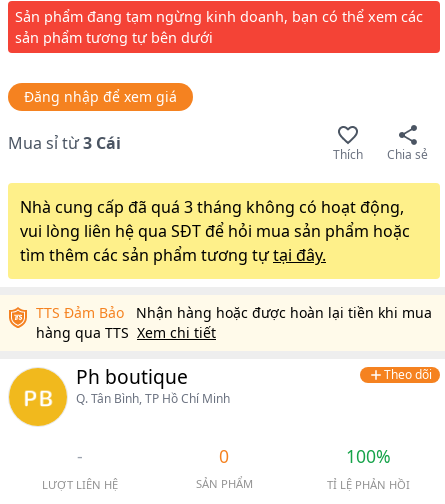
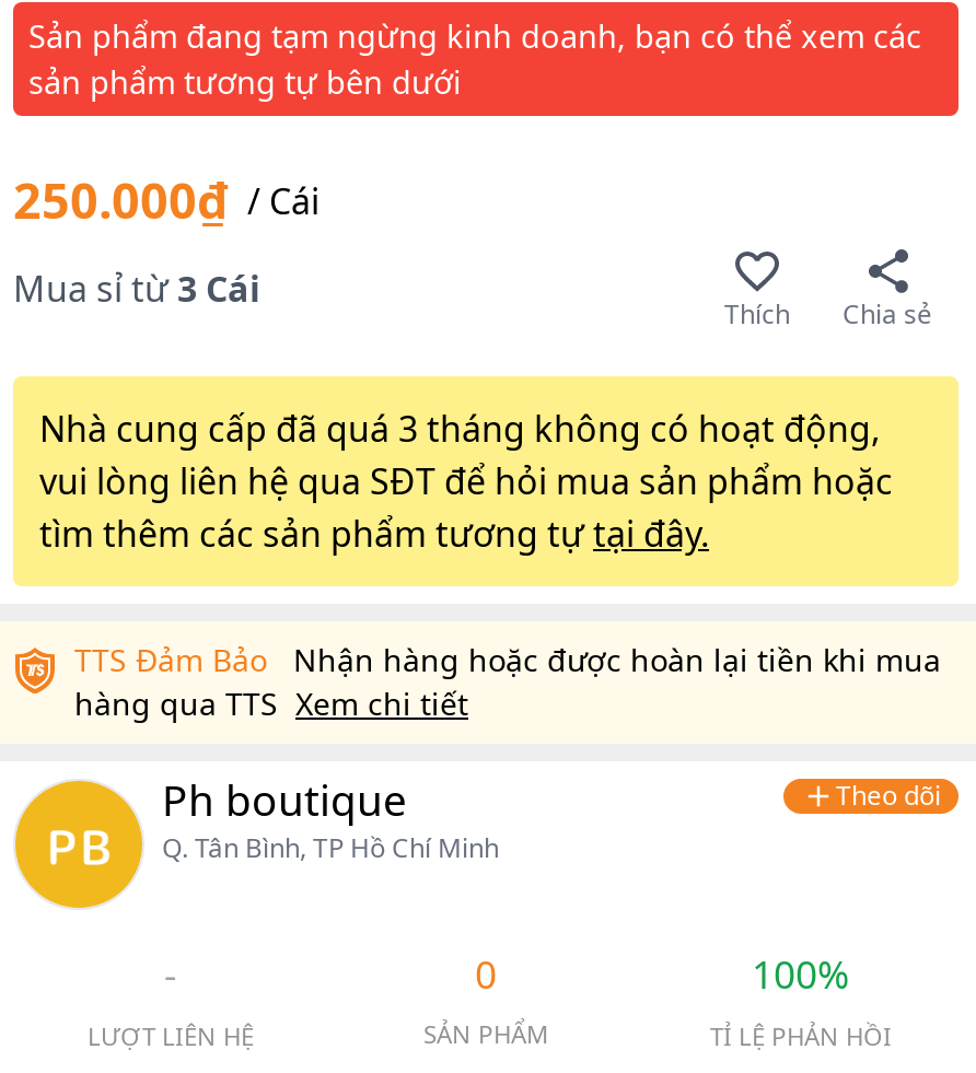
[24,87,177,106] Đăng nhập để xem giá -> [13,166,319,234] 250.000₫ /Cái

